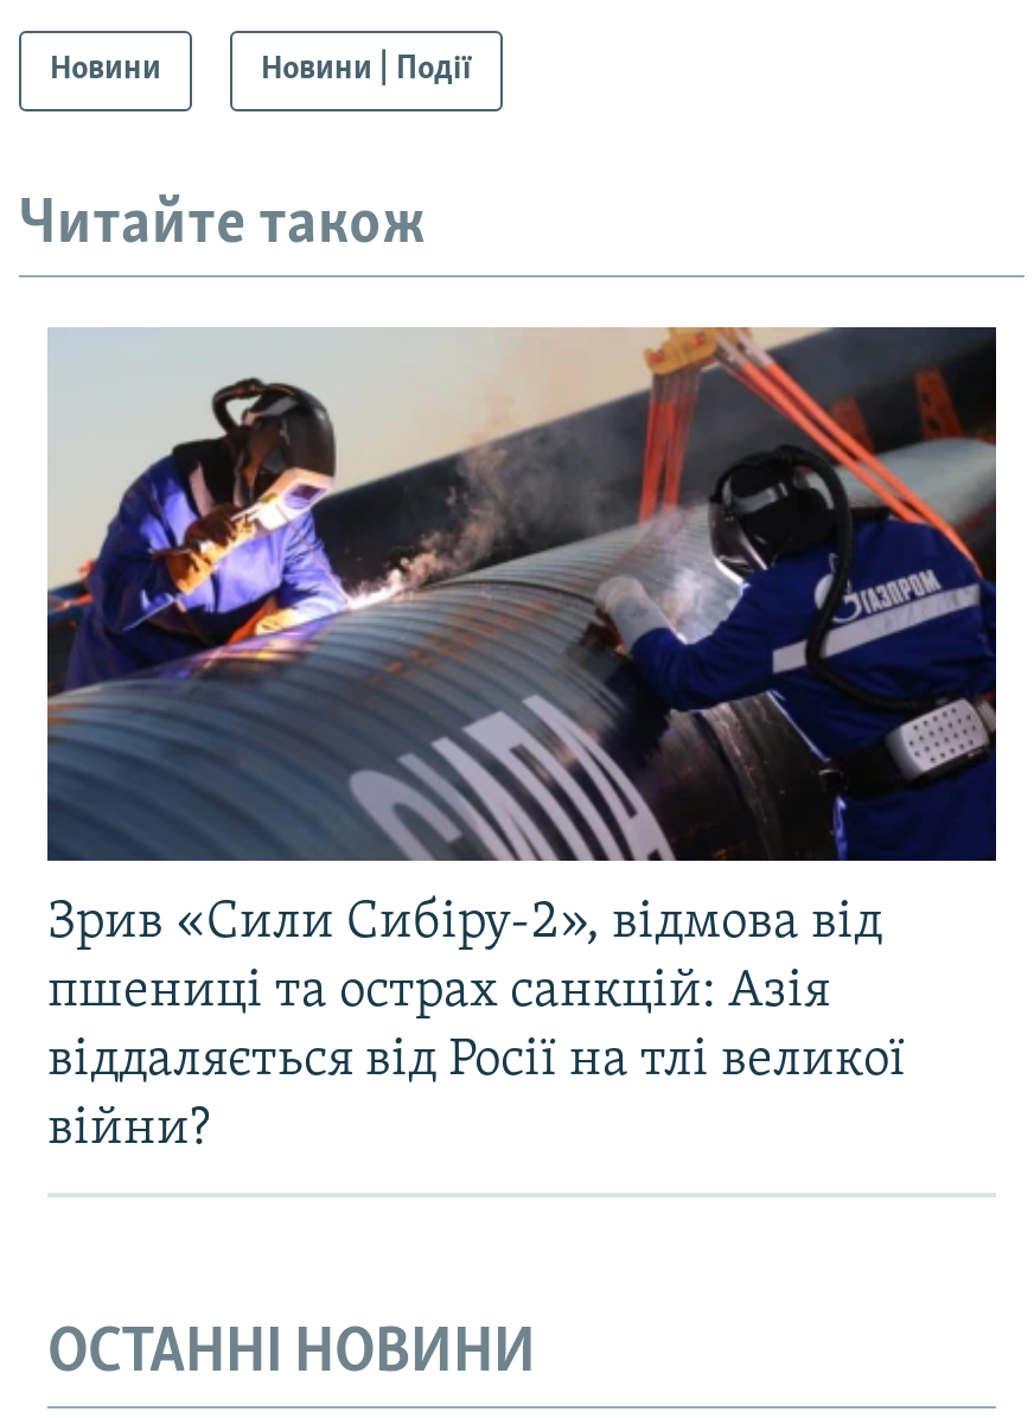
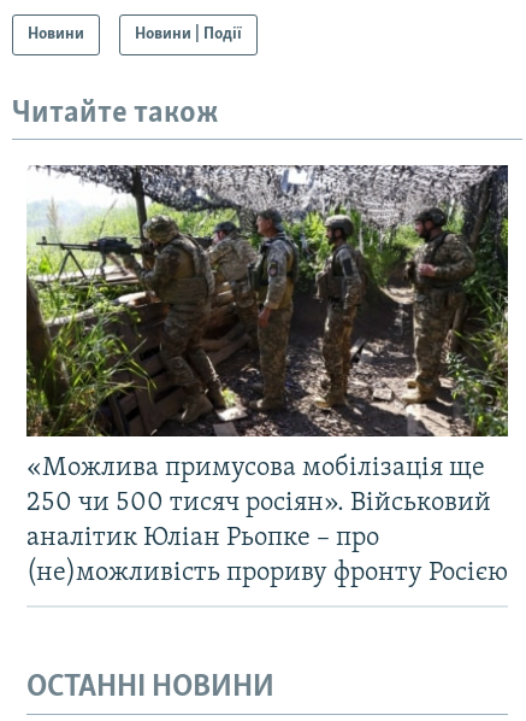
[47,327,998,1158] [image] | Зрив «Сили Сибіру-2», відмова від | пшениці та острах санкцій: Азія | віддаляється від Росії на тлі великої | війни? -> [25,165,509,588] [image] | «Можлива примусова мобілізація ще | 250 чи 500 тисяч росіян». Військовий | аналітик Юліан Рьопке – про | (не)можливість прориву фронту Росією

